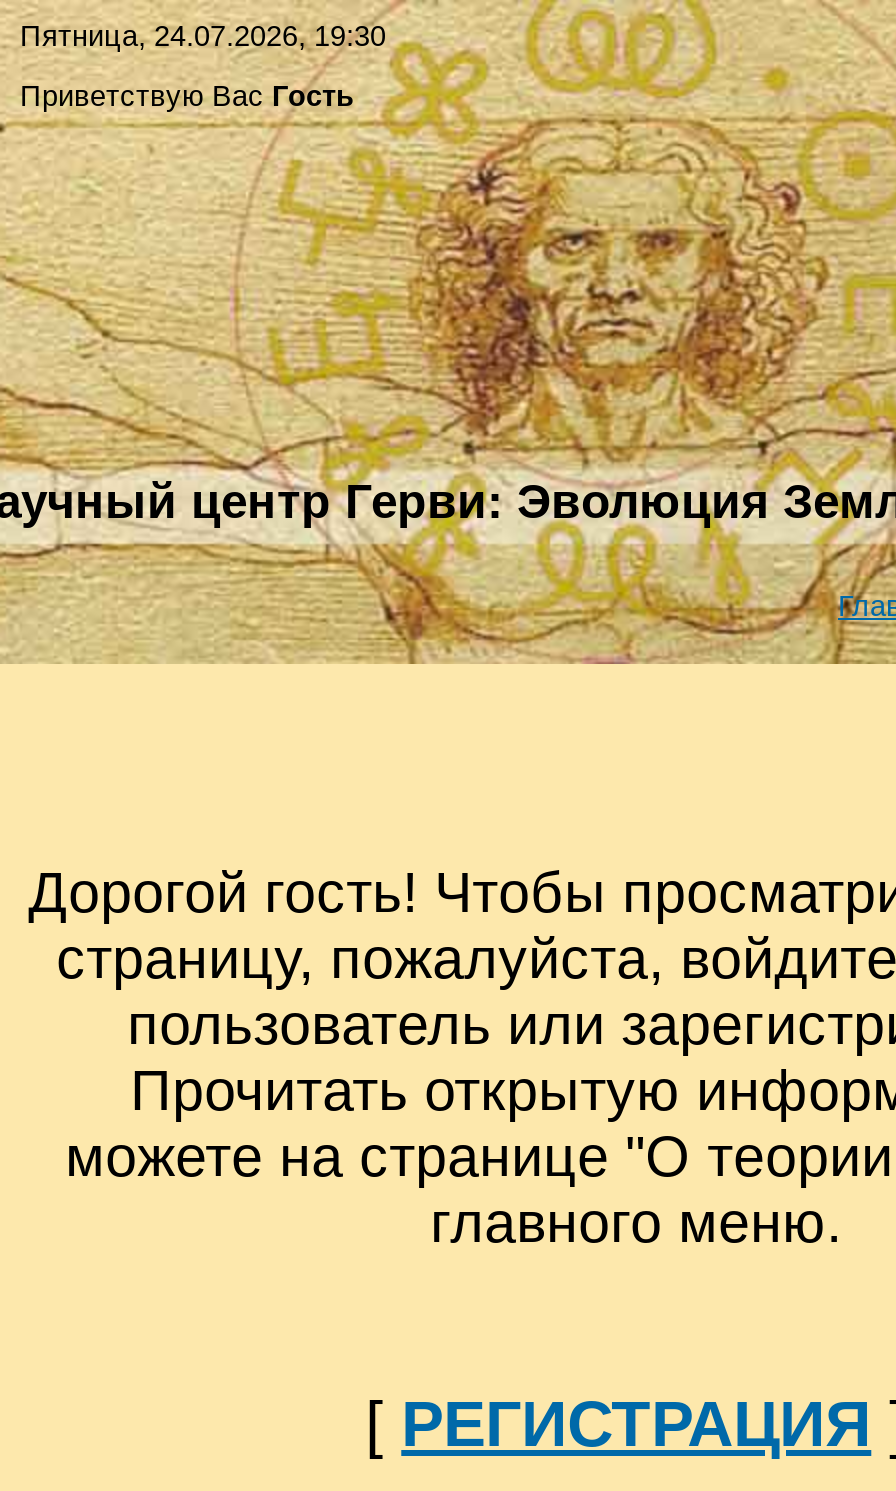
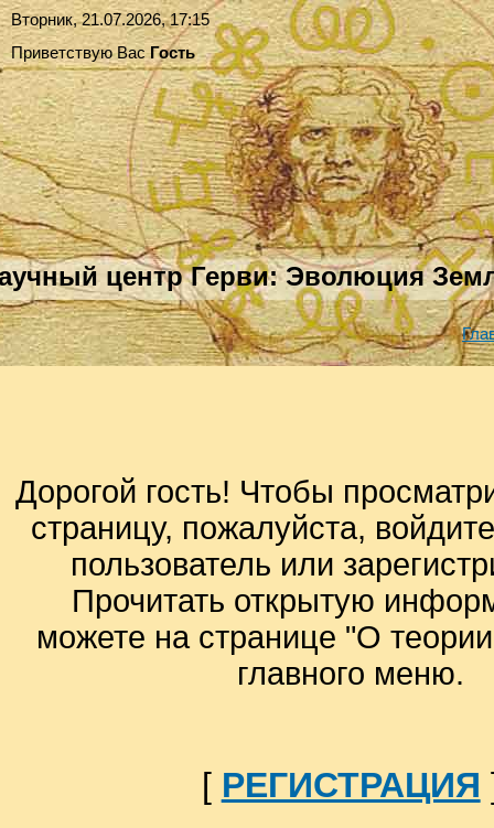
[20,20,386,52] Пятница, 24.07.2026, 19:30 -> [11,11,210,29] Вторник, 21.07.2026, 17:15

